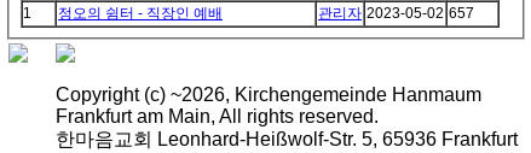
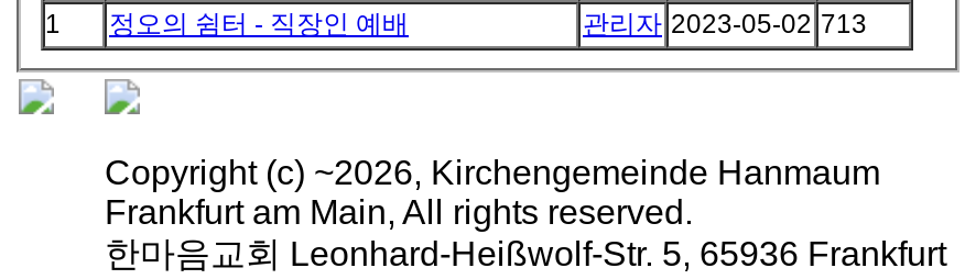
[318,5,474,22] 관리자 2023-05-02 657 -> [583,9,867,40] 관리자 2023-05-02 713

